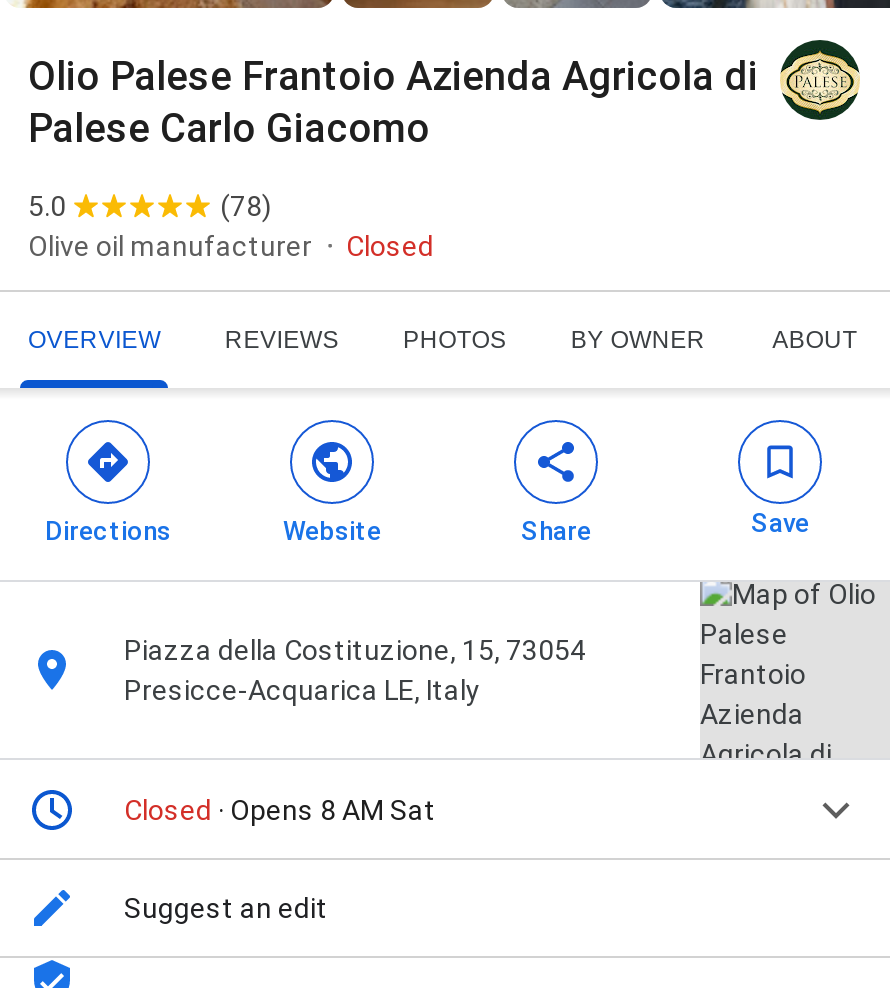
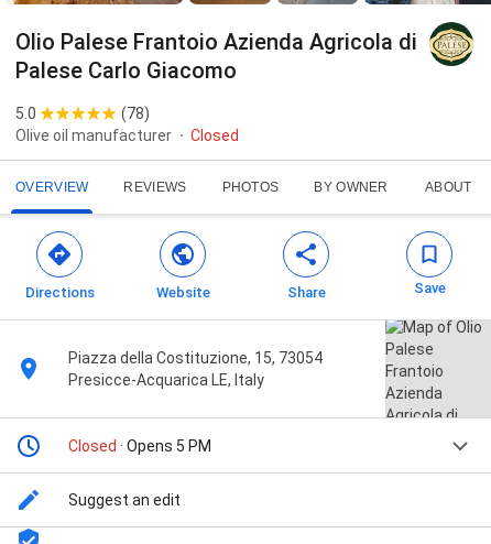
[124,794,436,826] Closed · Opens 8 AM Sat -> [68,437,211,455] Closed · Opens 5 PM

